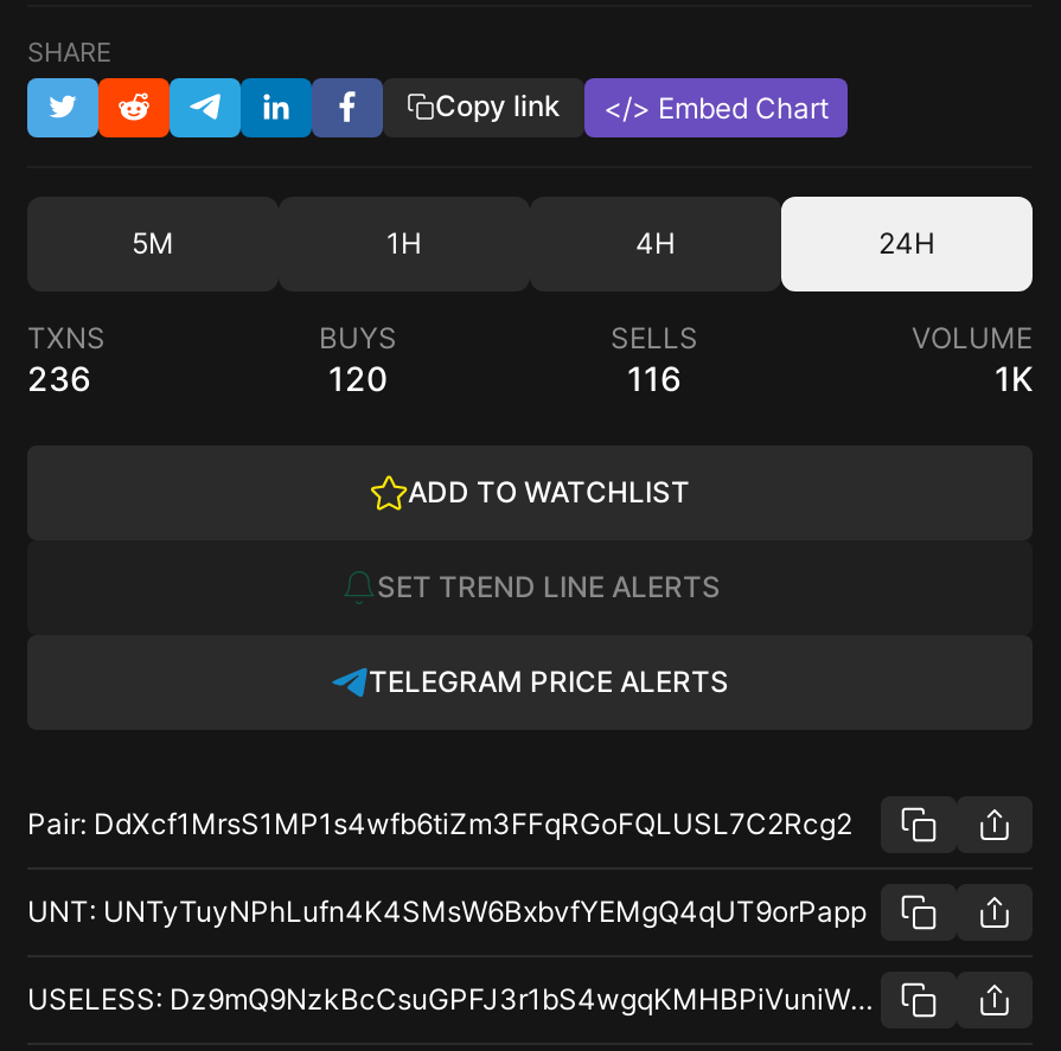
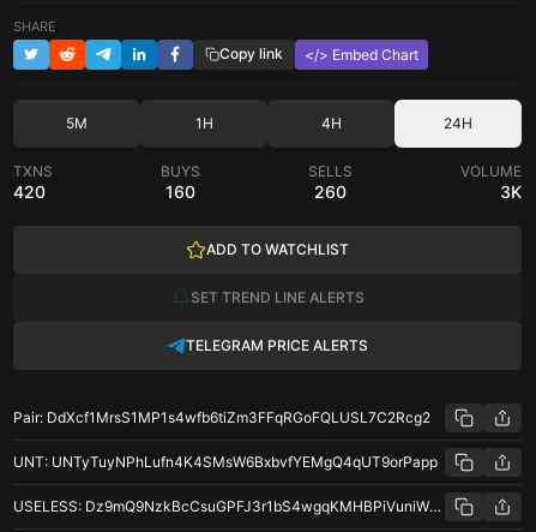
[27,357,91,398] 236 -> [13,181,46,202] 420
[328,357,388,398] 120 -> [165,181,195,202] 160
[627,357,682,398] 116 -> [314,181,347,202] 260
[995,357,1033,398] 1K -> [500,181,522,202] 3K

